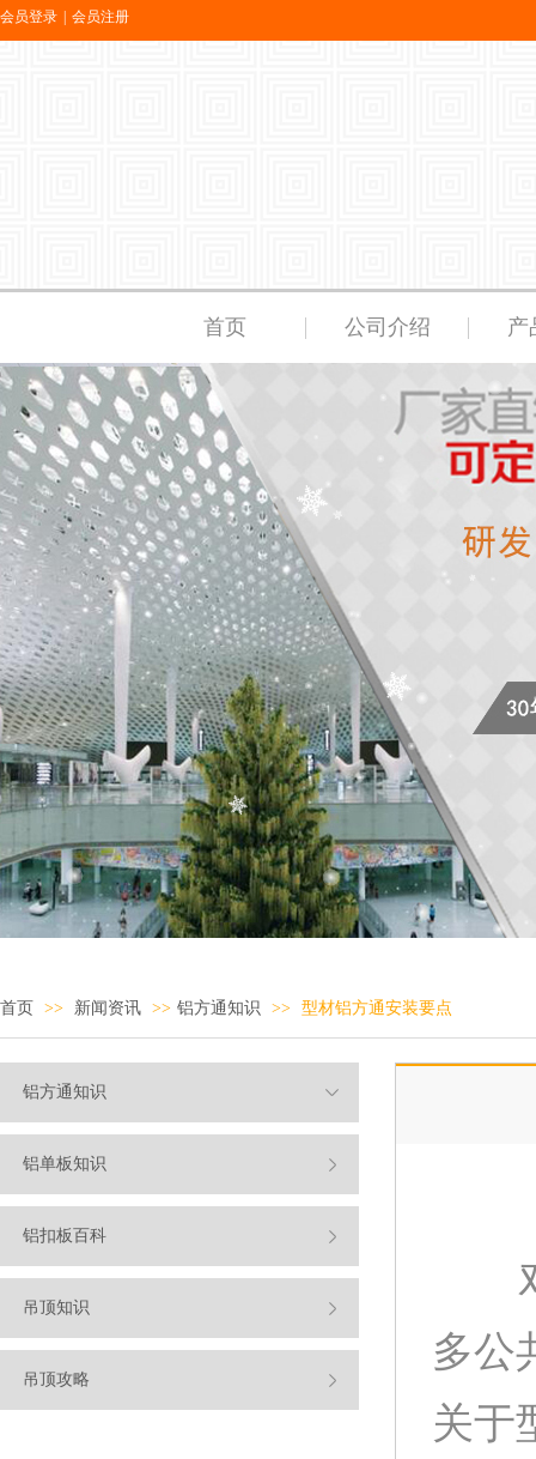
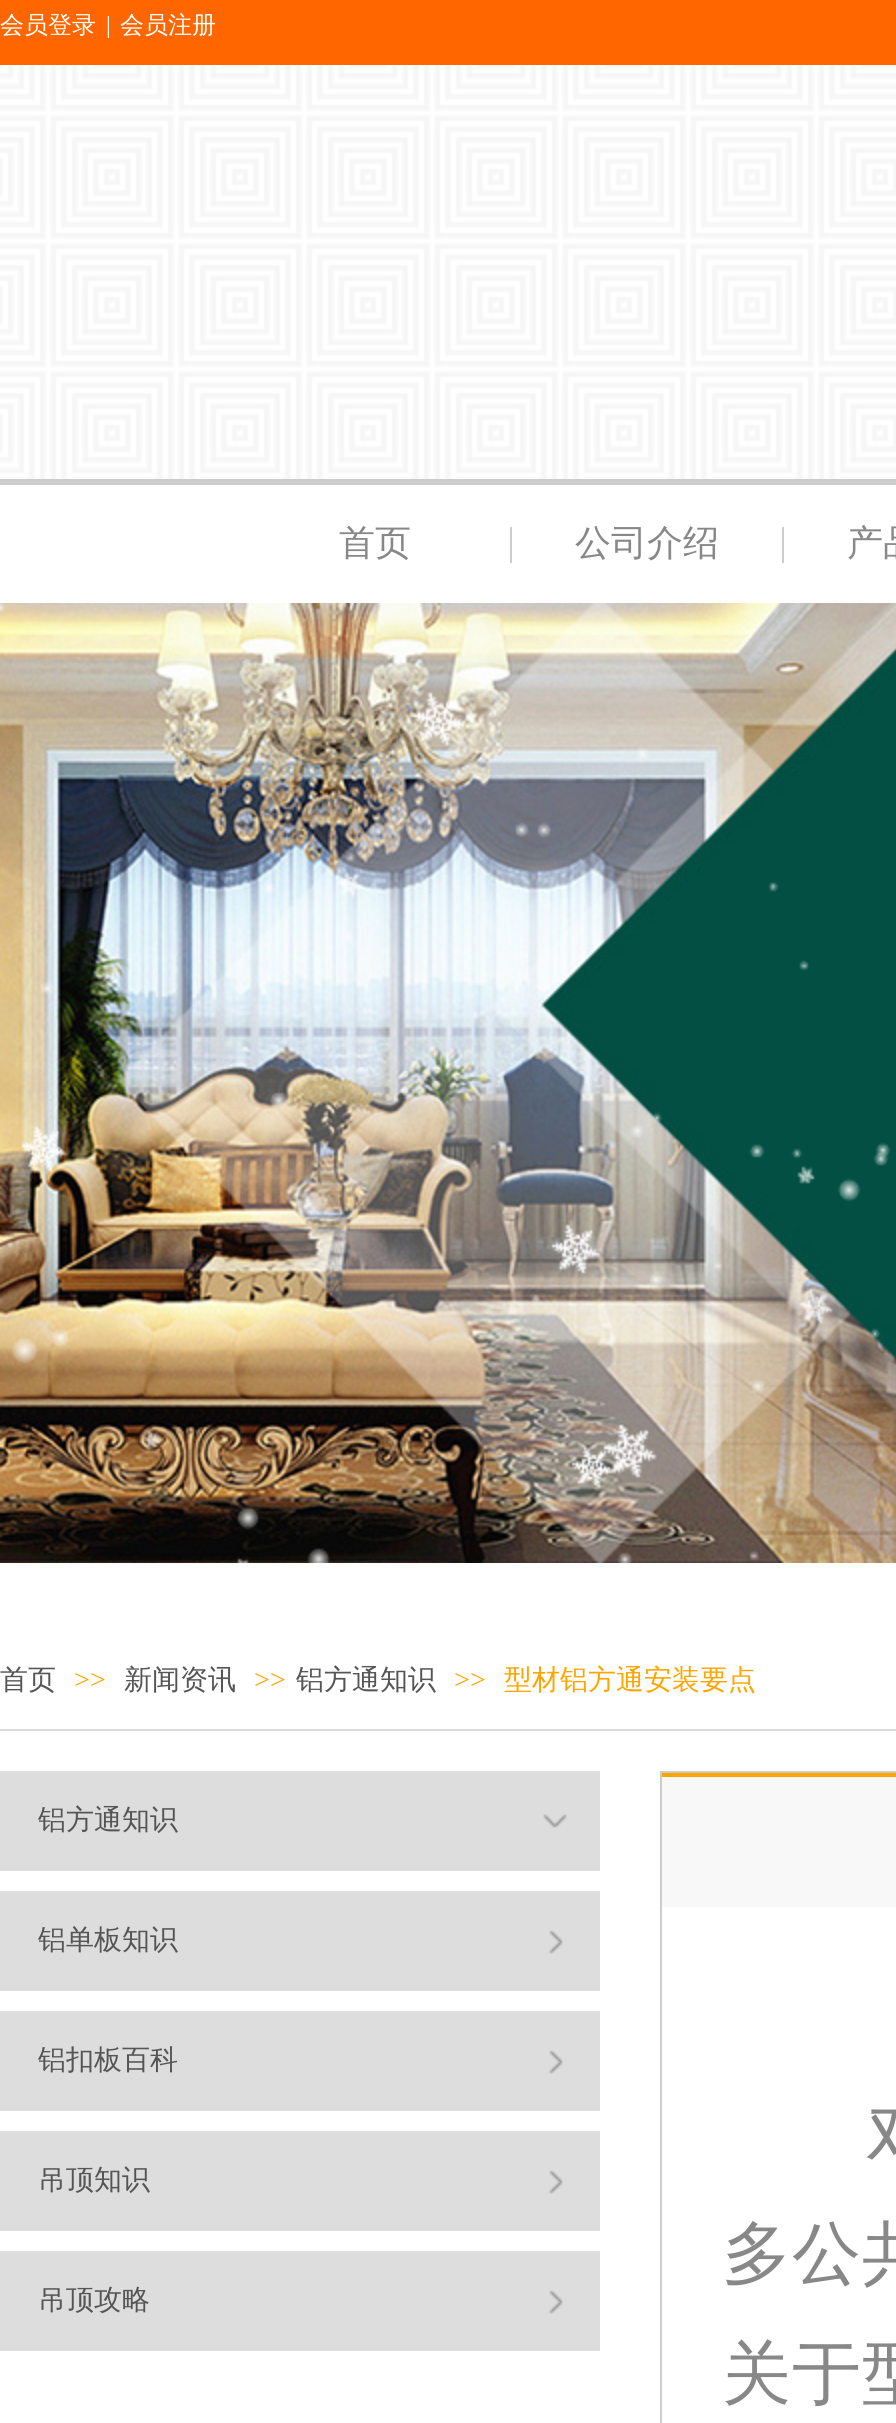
[4,364,532,939] [image] -> [6,601,890,1565] [image]

